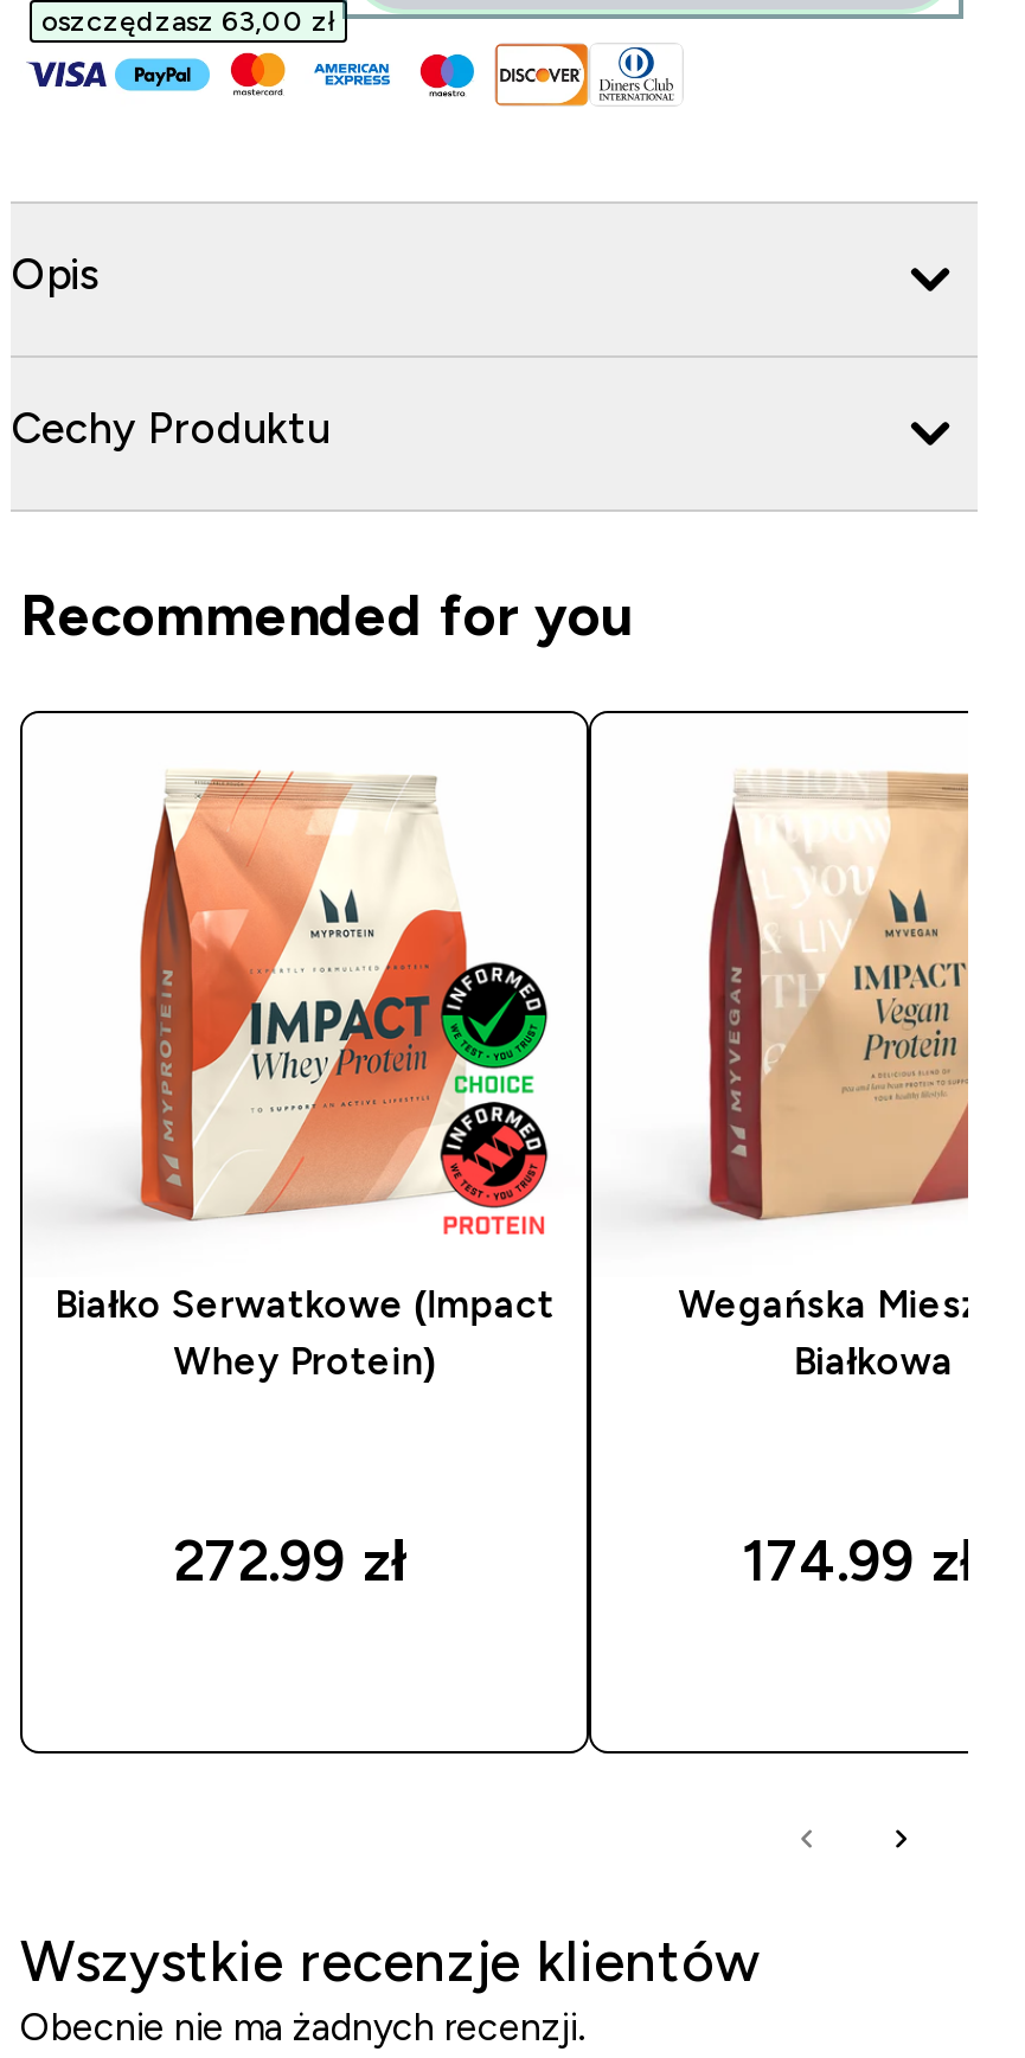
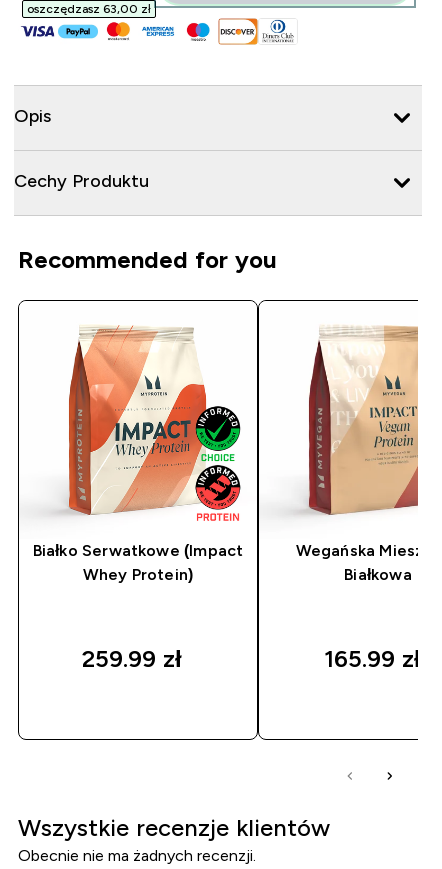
[173,1528,408,1592] 272.99 zł -> [82,645,182,672] 259.99 zł
[742,1528,976,1592] 174.99 zł -> [323,645,420,672] 165.99 zł

